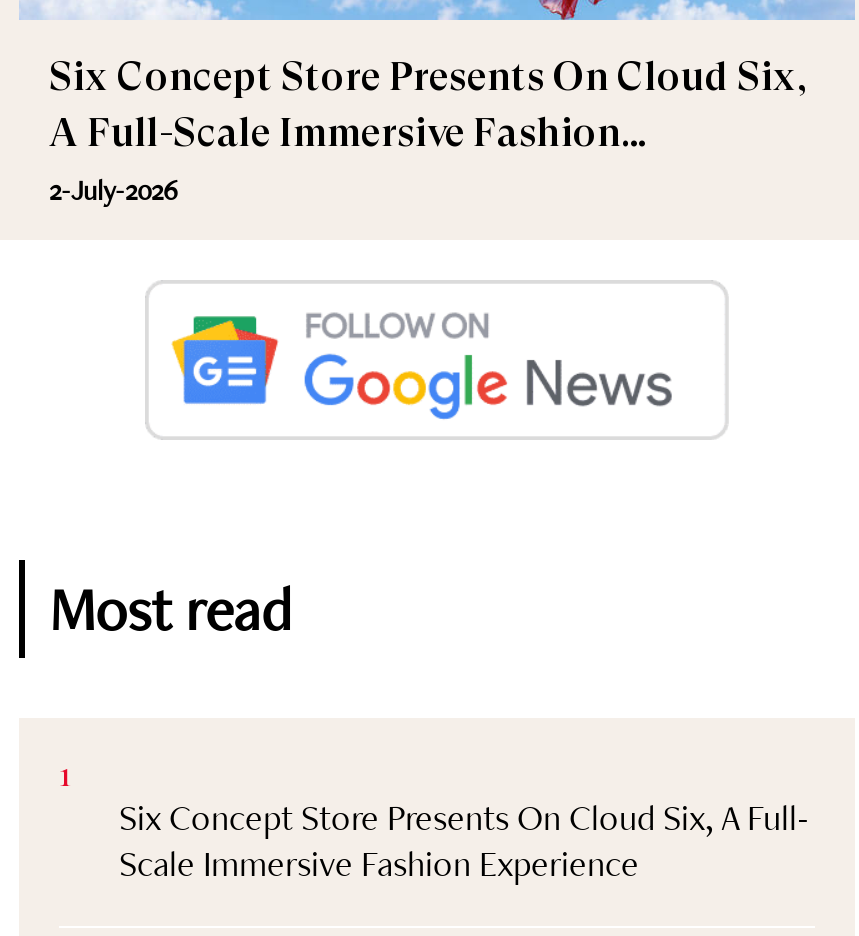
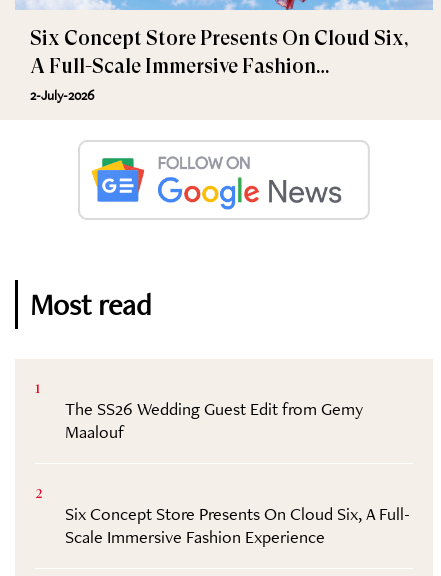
none -> [35,397,363,502] The SS26 Wedding Guest Edit from Gemy | Maalouf | 2

